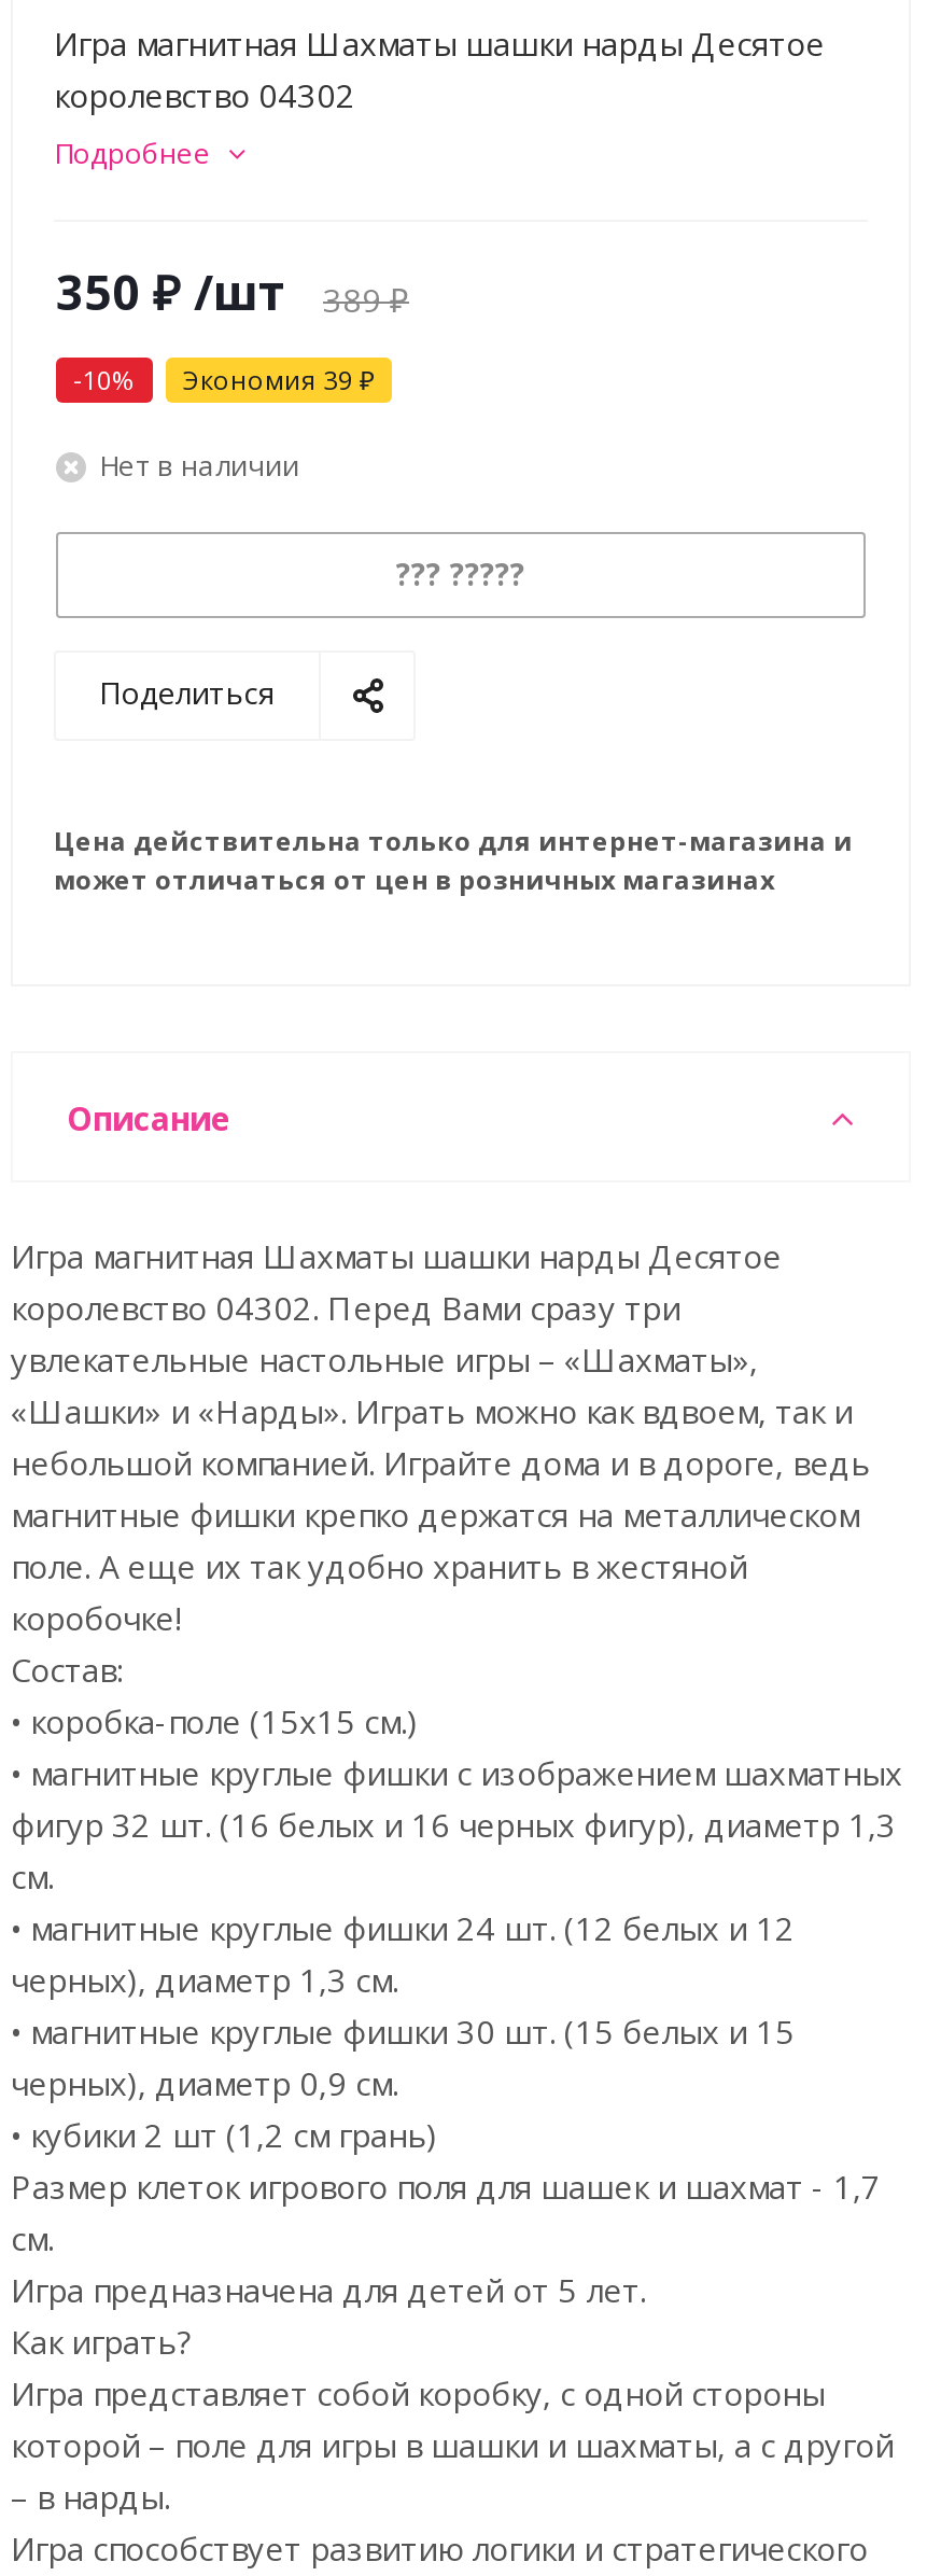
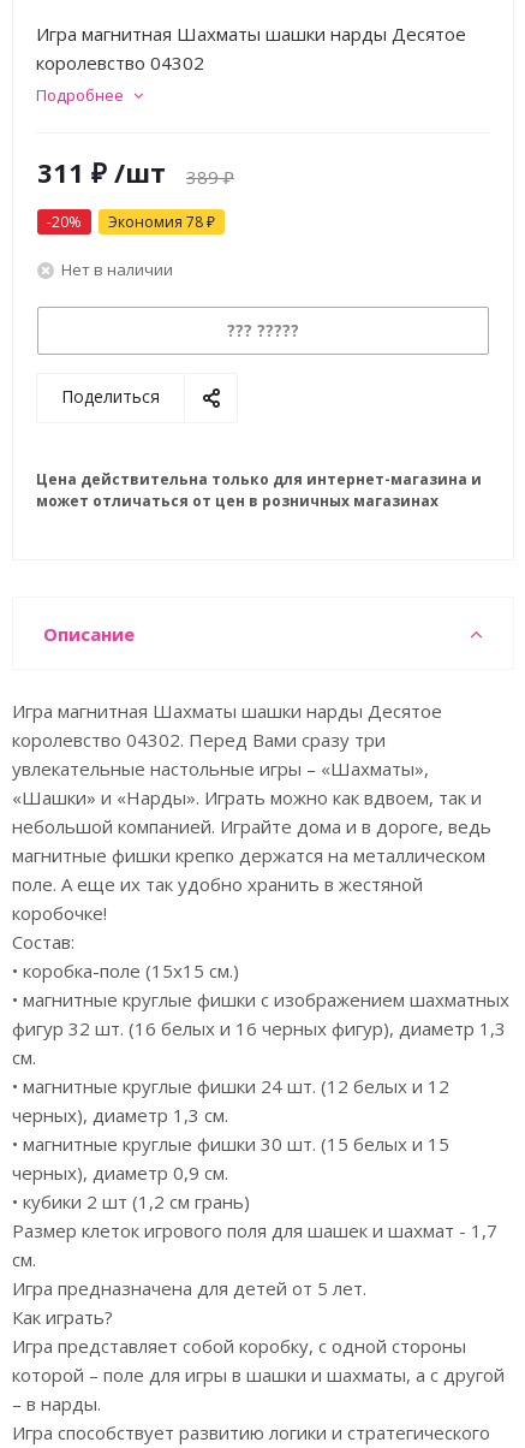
[56,258,409,323] 350 ₽ /шт 389₽ -> [37,154,234,190] 311 ₽ /шт 389₽
[73,362,136,398] -10% -> [47,212,82,232] -20%
[183,362,375,398] Экономия 39 ₽ -> [108,212,215,232] Экономия 78 ₽

